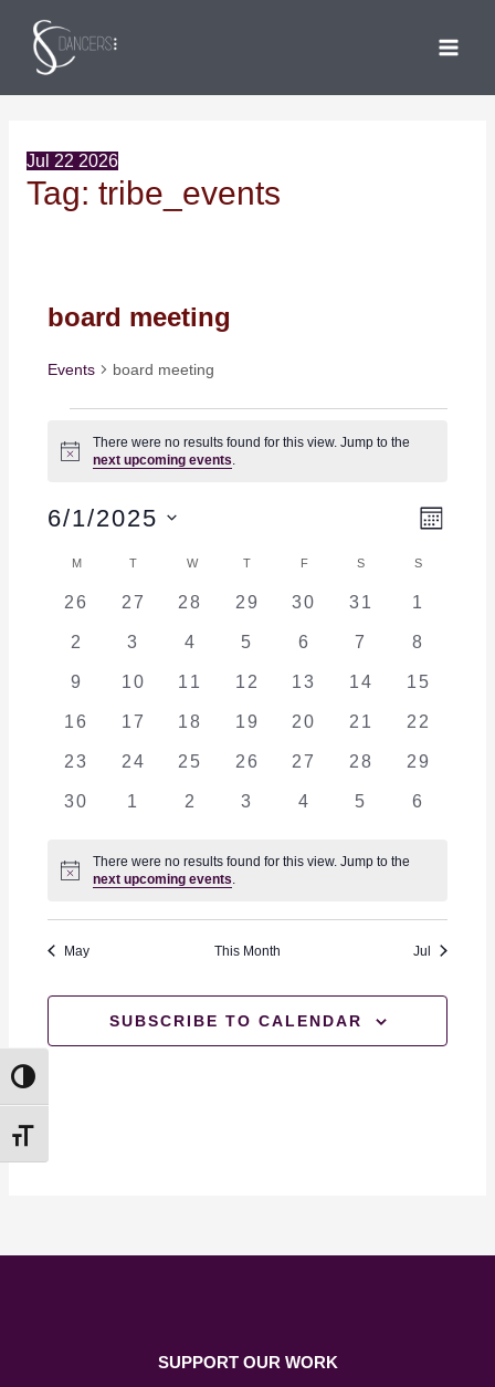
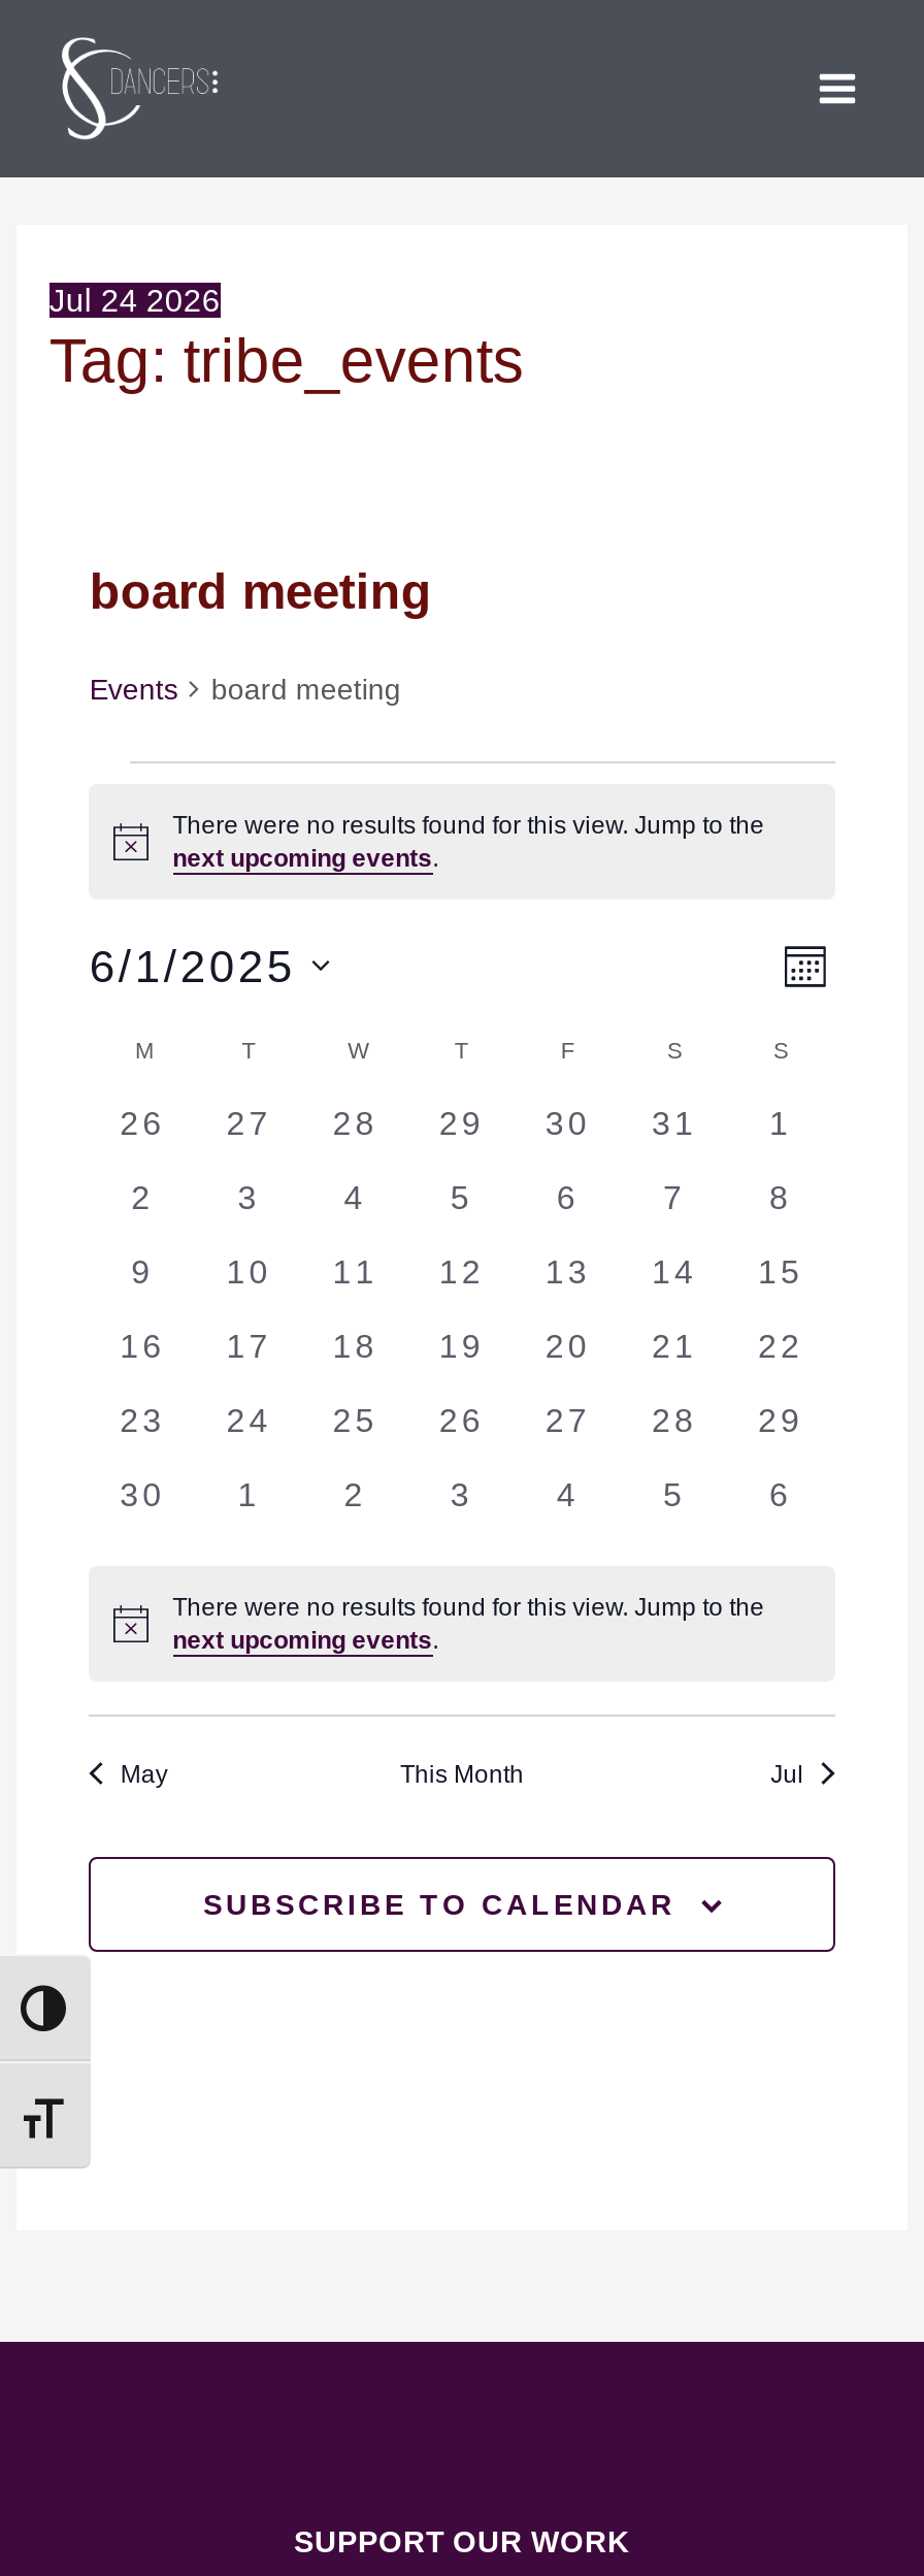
[26,152,118,171] Jul 22 2026 -> [49,283,220,318] Jul 24 2026

